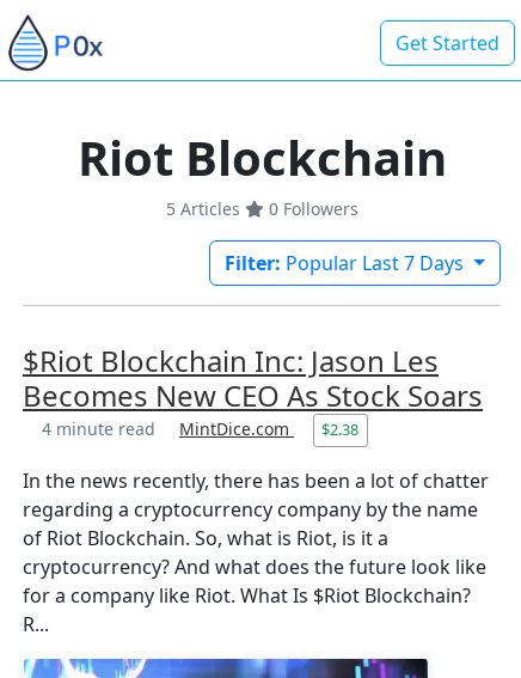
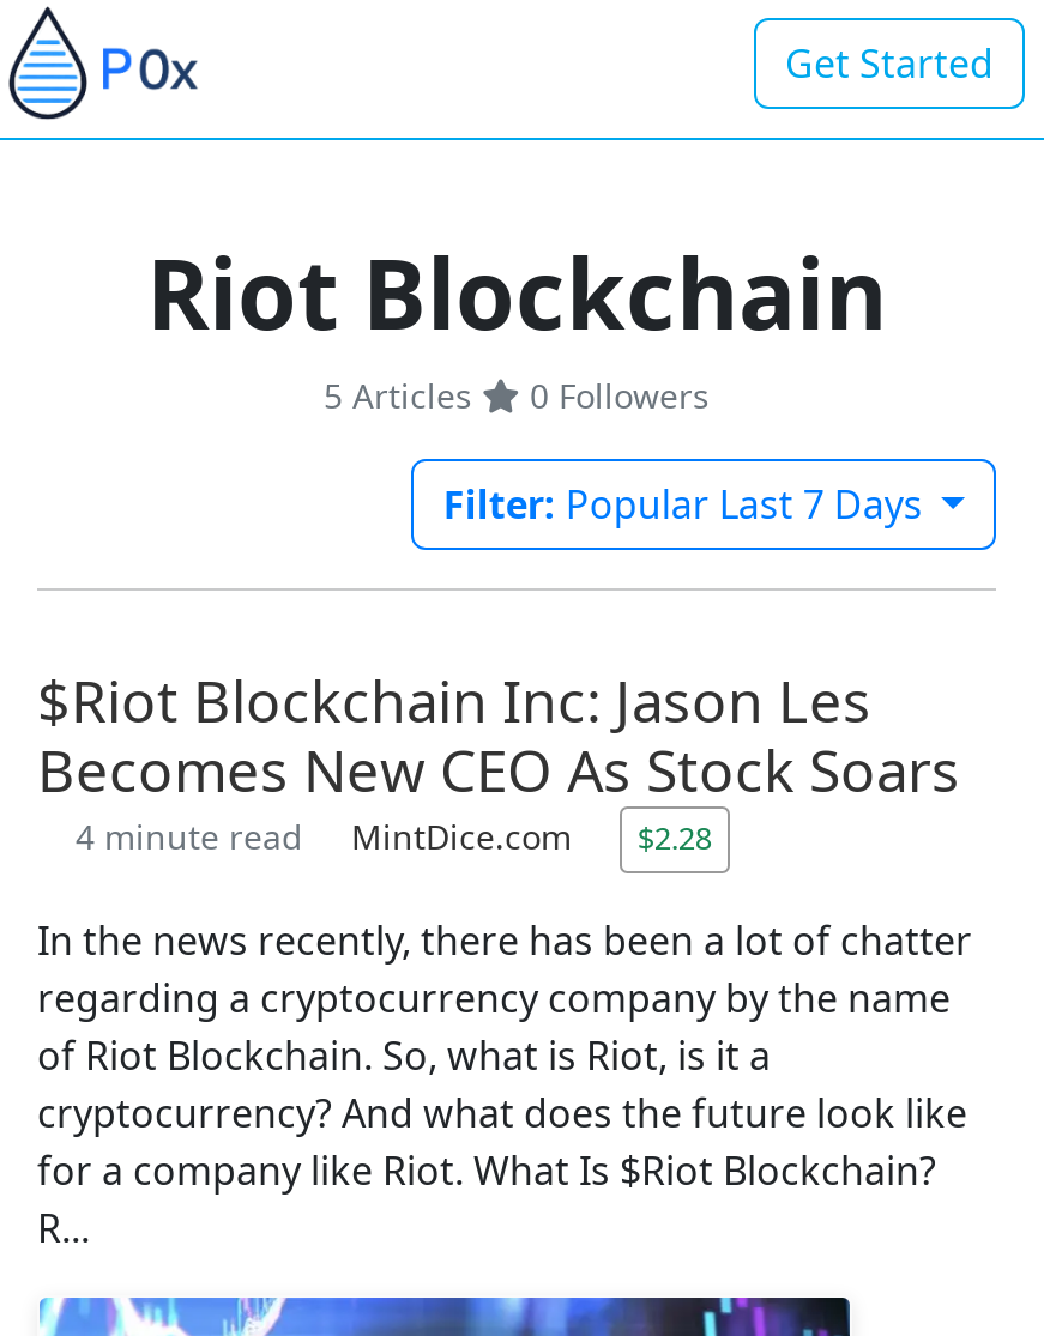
[42,417,359,440] 4 minute read MintDice.com $2.38 -> [76,813,712,860] 4 minute read MintDice.com $2.28

